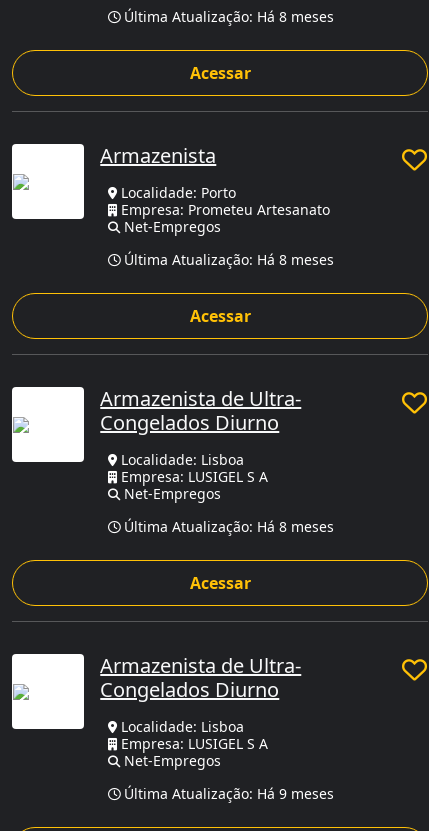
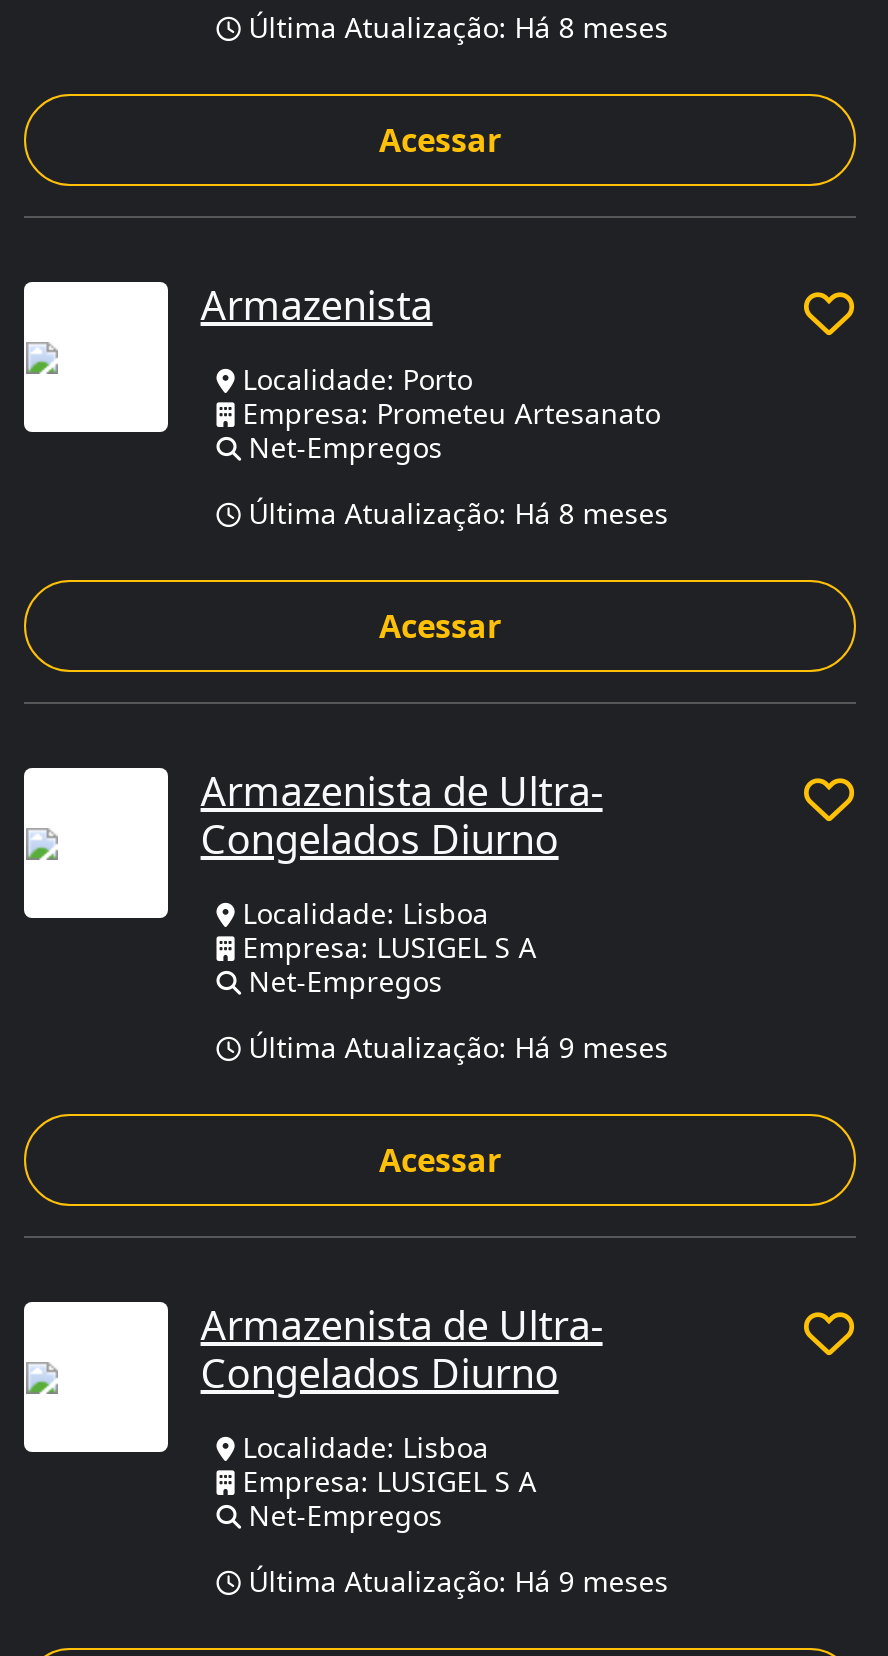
[120,517,334,536] Última Atualização: Há 8 meses -> [241,1029,669,1067] Última Atualização: Há 9 meses

